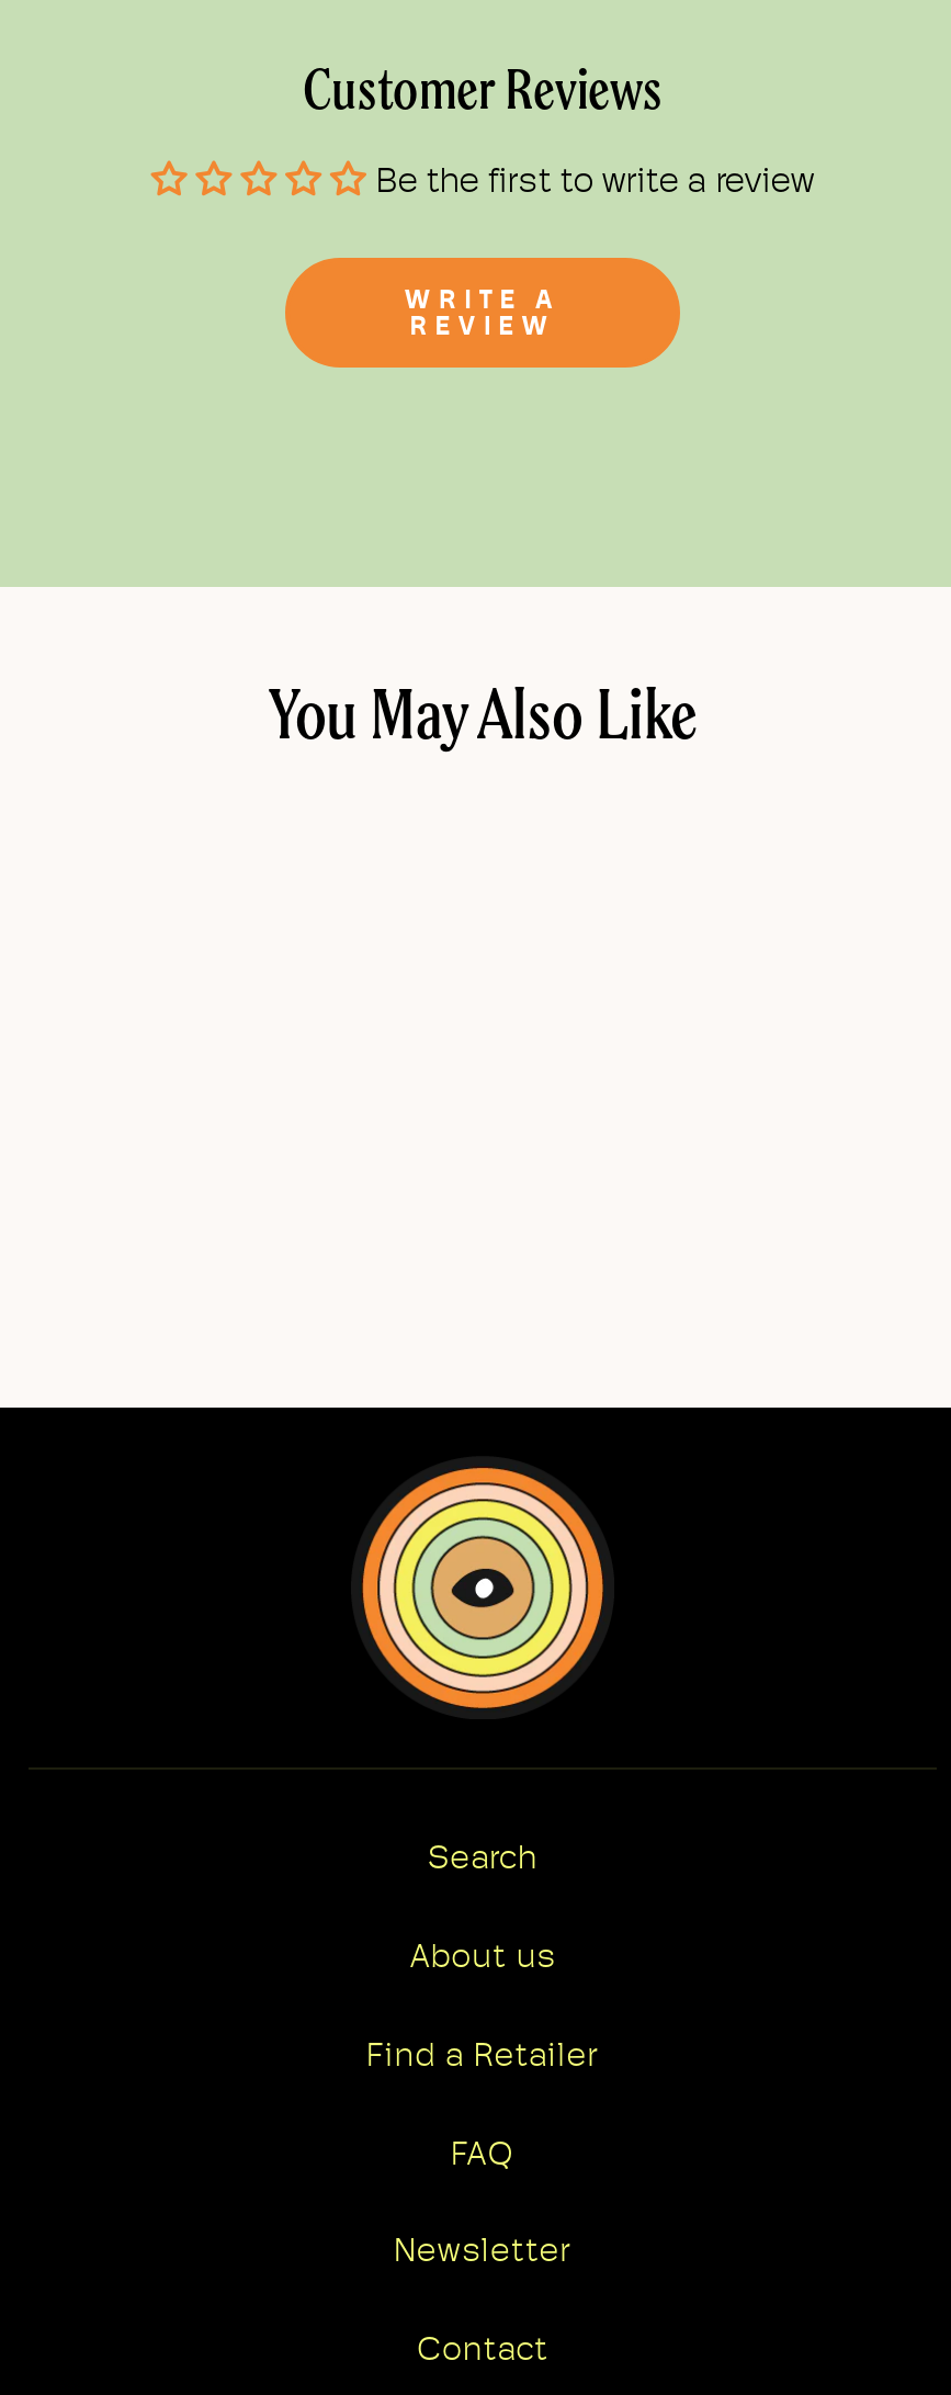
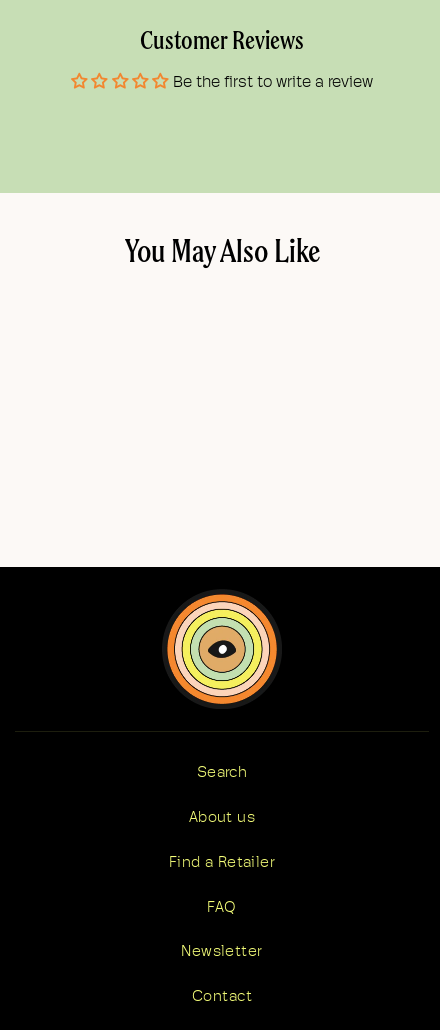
[283,256,682,370] [image] | WRITE A | REVIEW -> none

